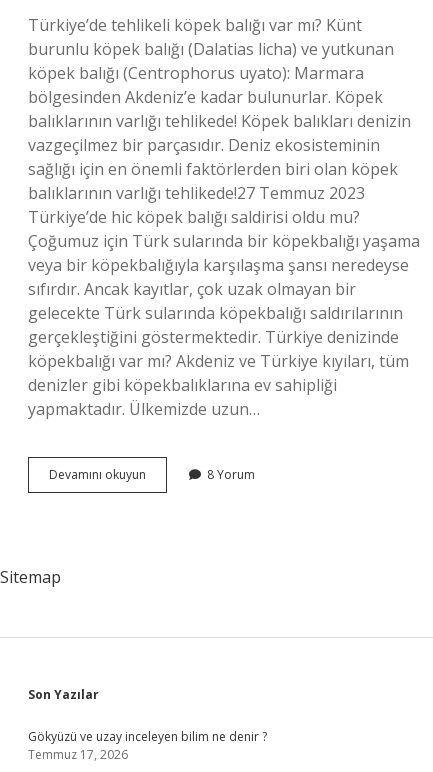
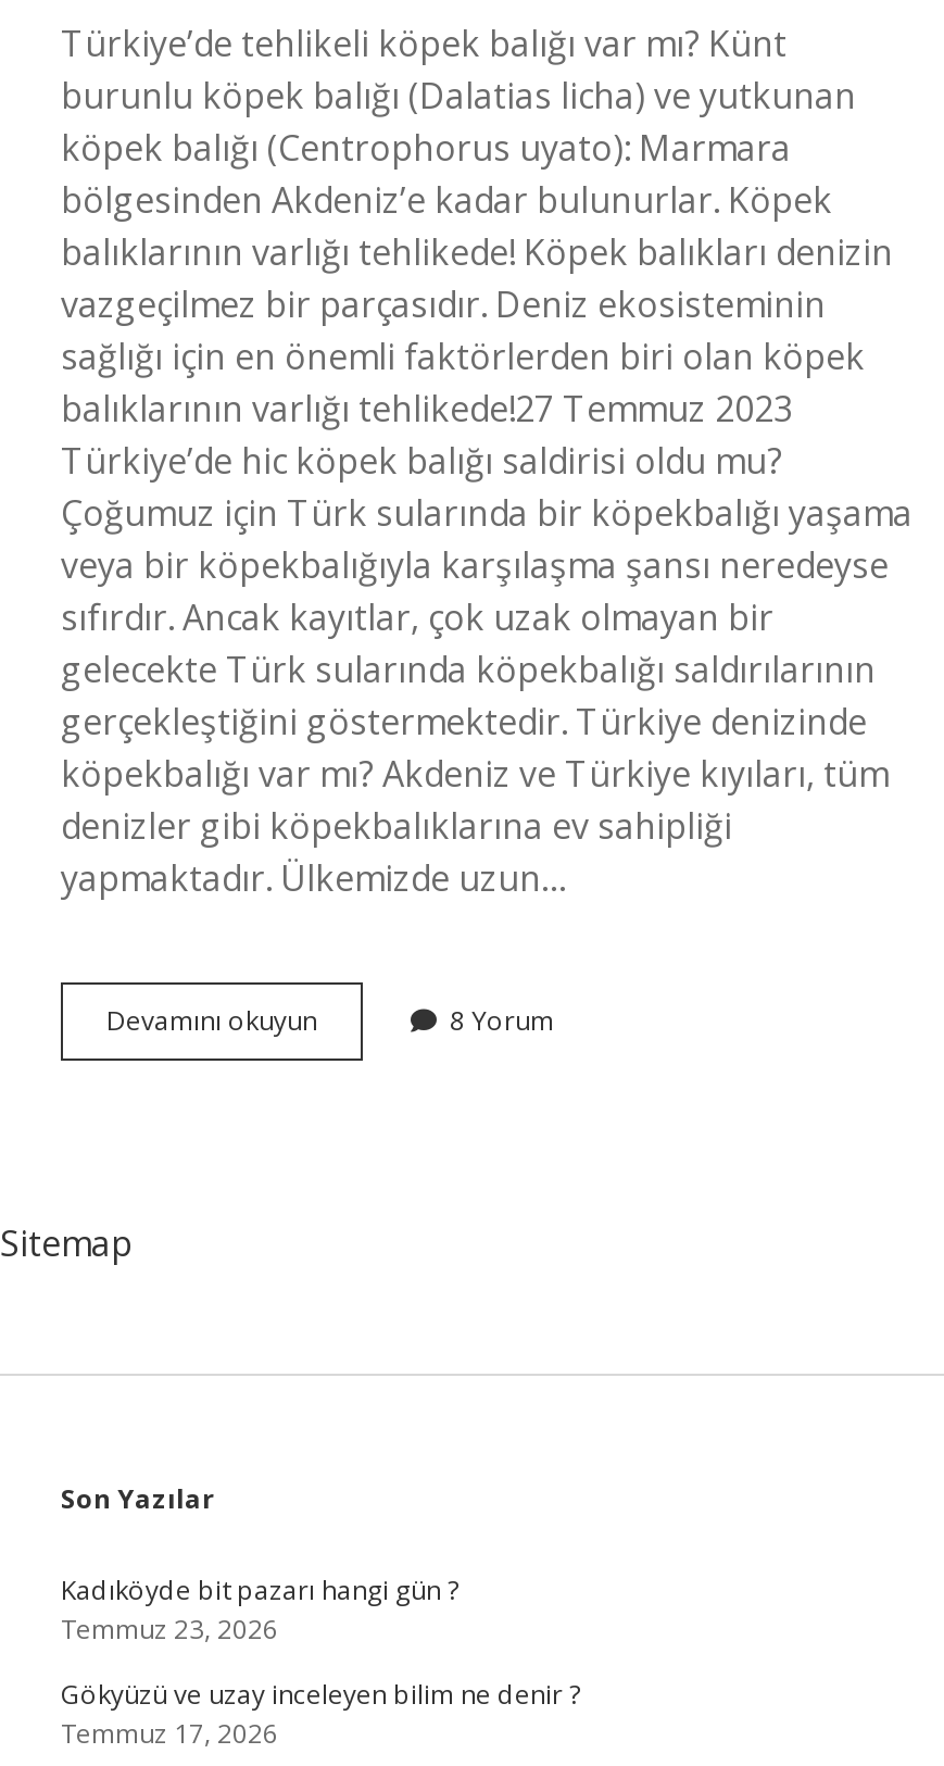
none -> [61,1571,458,1648] Kadıköyde bit pazarı hangi gün ? | Temmuz 23, 2026

